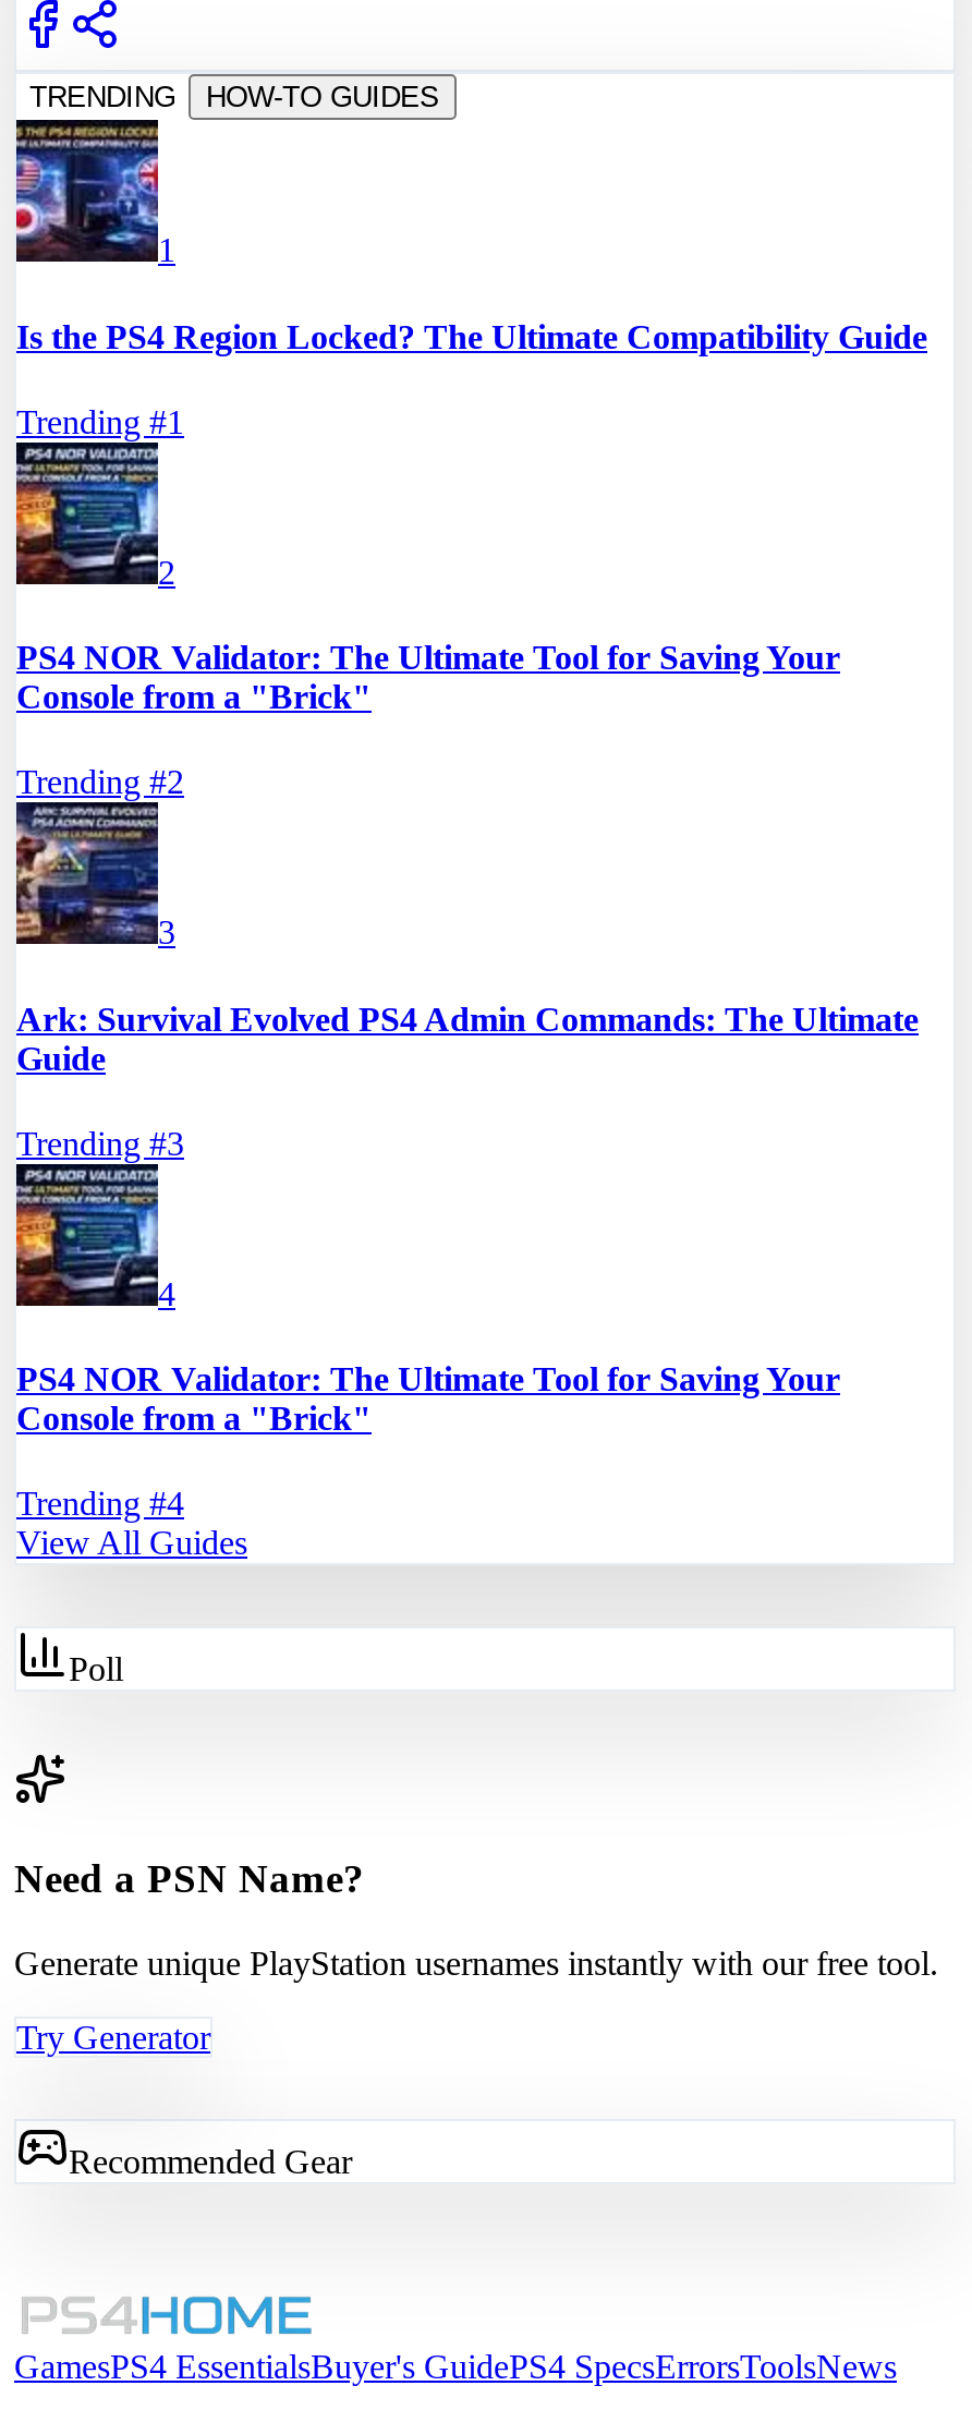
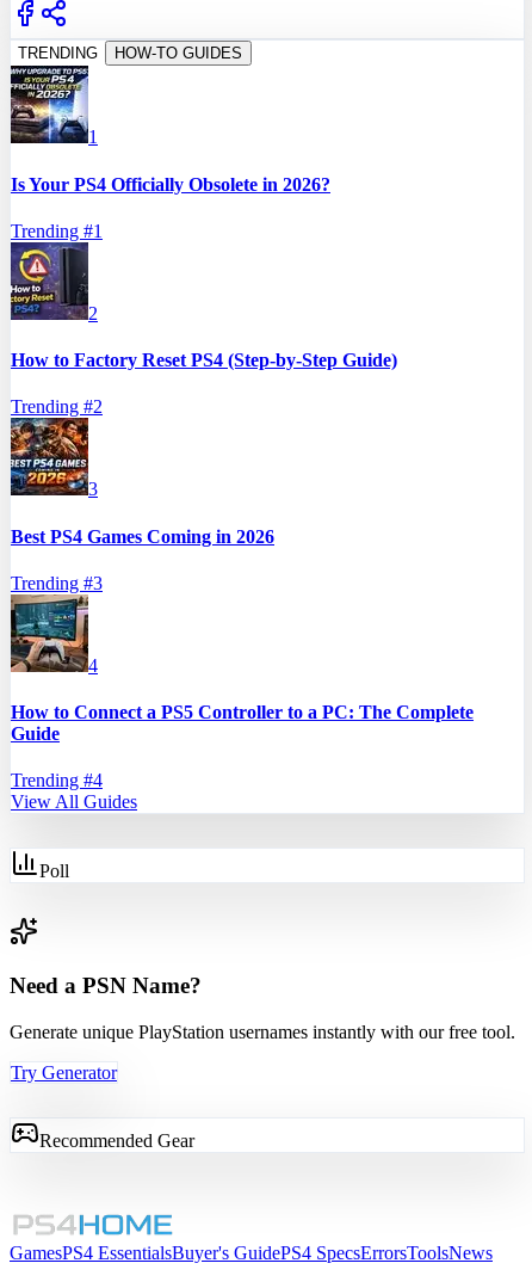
[14,122,927,354] [image] | Is the PS4 Region Locked? The Ultimate Compatibility Guide -> [10,67,330,194] [image] | Is Your PS4 Officially Obsolete in 2026?
[14,445,840,715] [image] | PS4 NOR Validator: The Ultimate Tool for Saving Your | Console from a "Brick" -> [10,244,397,370] [image] | How to Factory Reset PS4 (Step-by-Step Guide)
[14,807,919,1076] [image] | Ark: Survival Evolved PS4 Admin Commands: The Ultimate | Guide -> [10,420,274,546] [image] | Best PS4 Games Coming in 2026
[14,1166,840,1437] [image] | PS4 NOR Validator: The Ultimate Tool for Saving Your | Console from a "Brick" -> [10,596,474,744] [image] | How to Connect a PS5 Controller to a PC: The Complete | Guide

